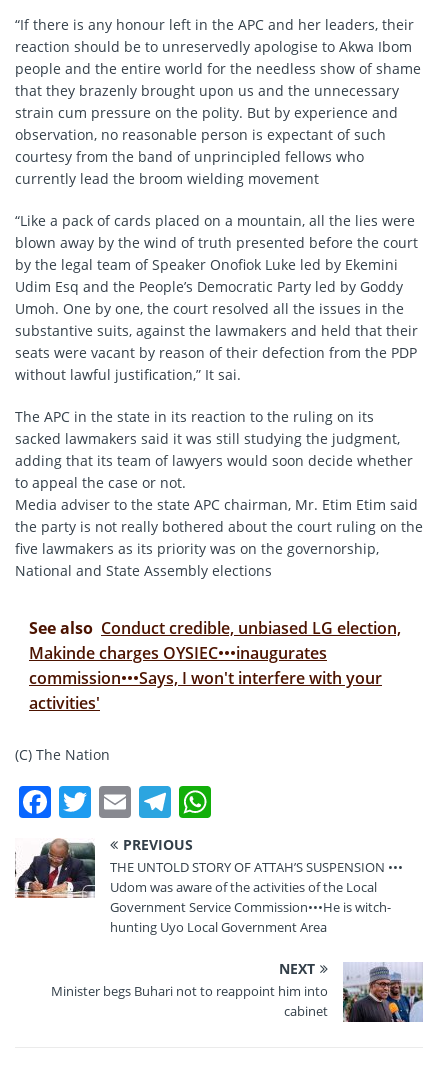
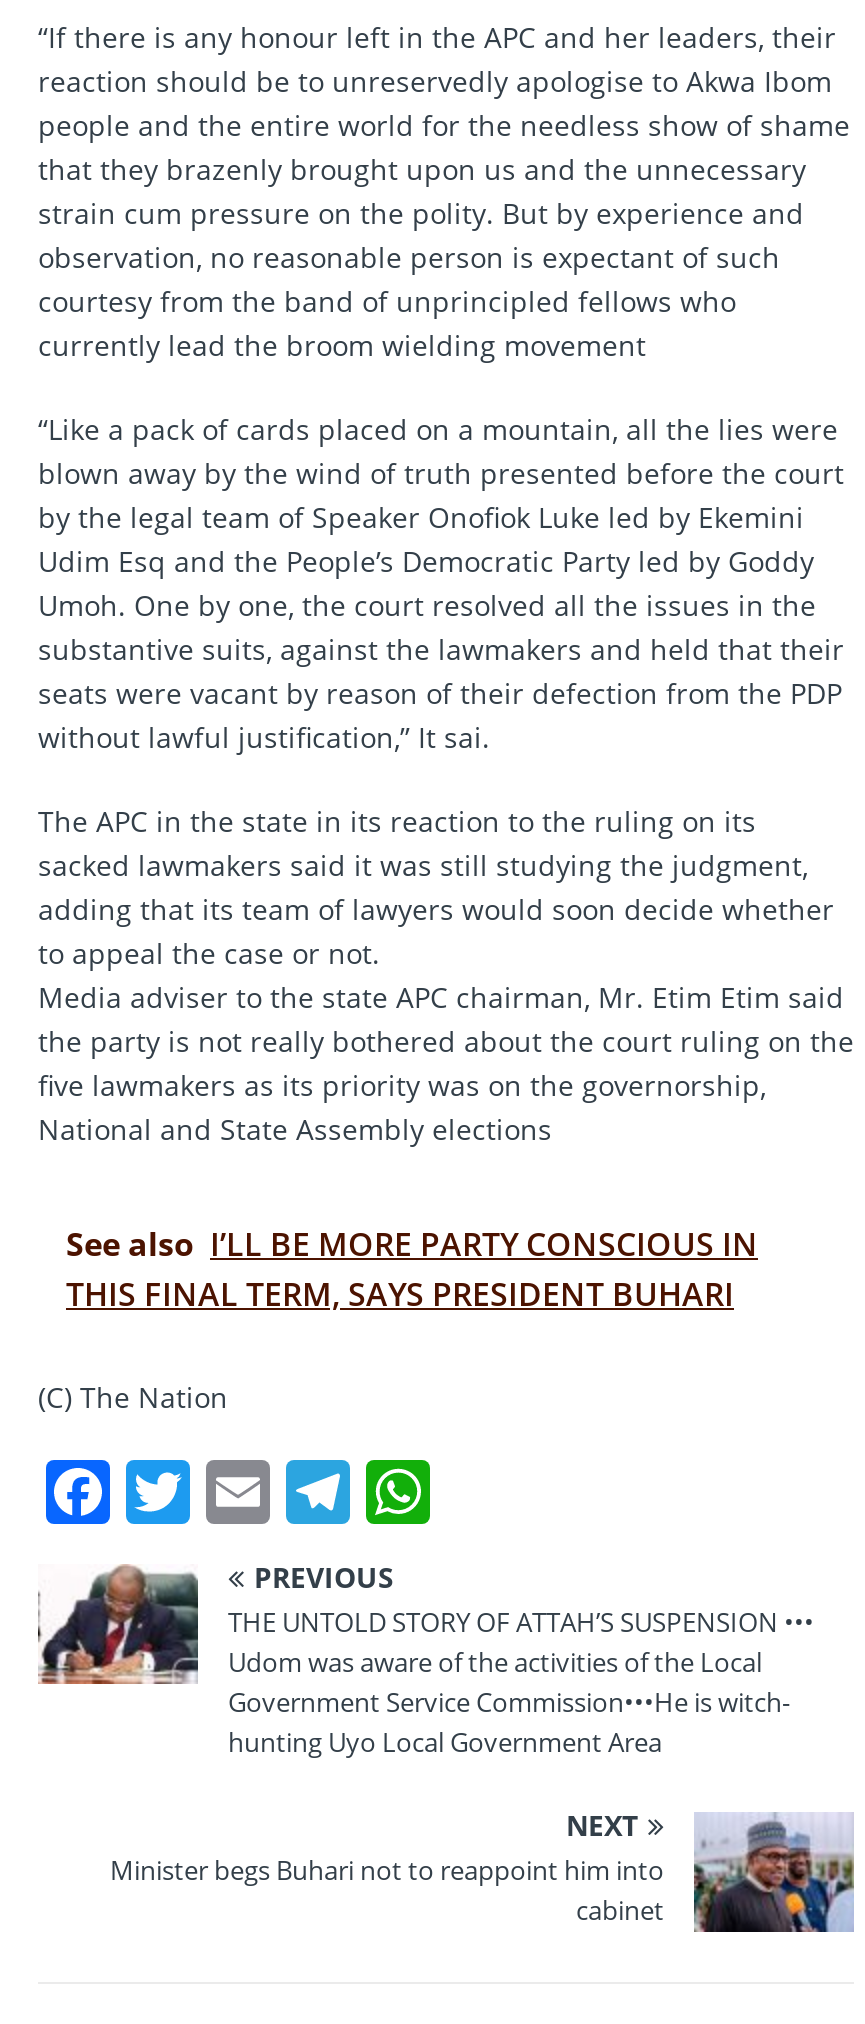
[29,617,401,714] See also Conduct credible, unbiased LG election, | Makinde charges OYSIEC•••inaugurates | commission•••Says, I won't interfere with your | activities' -> [66,1222,758,1316] See also I’LL BE MORE PARTY CONSCIOUS IN | THIS FINAL TERM, SAYS PRESIDENT BUHARI

